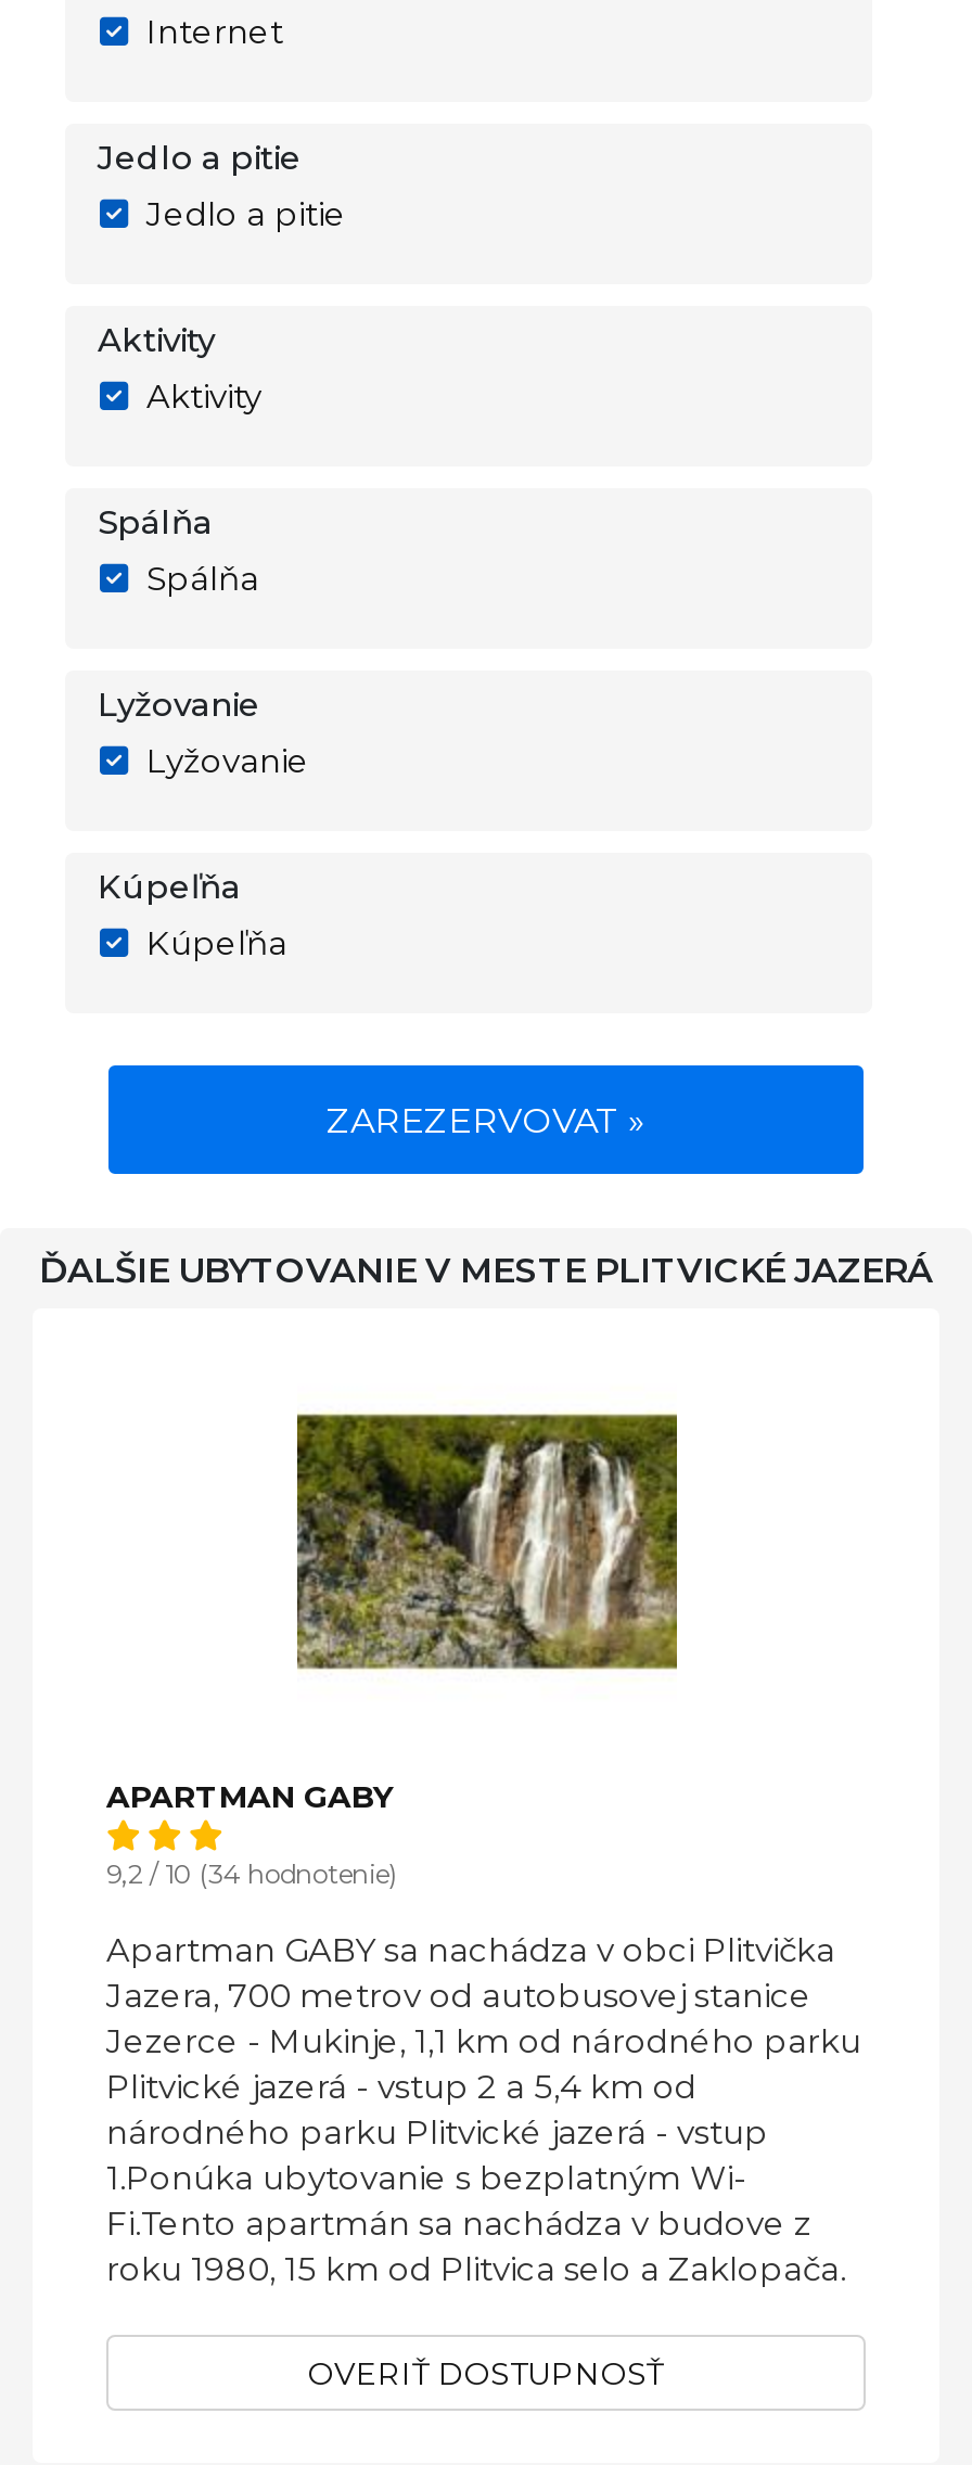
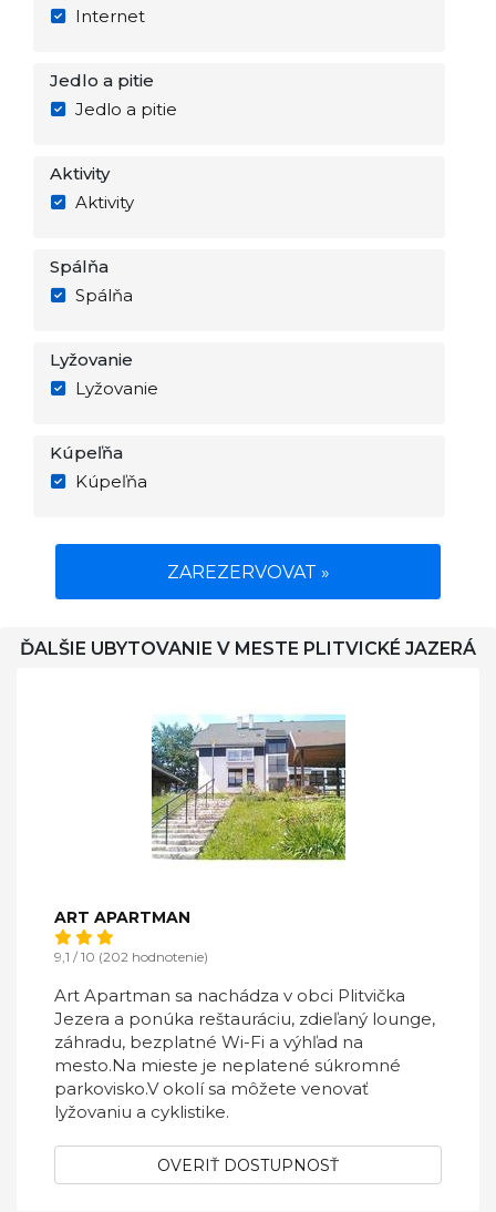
[295,1413,677,1686] [image] -> [151,713,347,862] [image]
[106,1777,395,1816] APARTMAN GABY -> [54,907,190,927] ART APARTMAN
[106,1857,397,1890] 9,2 / 10 (34 hodnotenie) -> [54,948,208,965] 9,1 / 10 (202 hodnotenie)
[106,1929,861,2289] Apartman GABY sa nachádza v obci Plitvička | Jazera, 700 metrov od autobusovej stanice | Jezerce - Mukinje, 1,1 km od národného parku | Plitvické jazerá - vstup 2 a 5,4 km od | národného parku Plitvické jazerá - vstup | 1.Ponúka ubytovanie s bezplatným Wi- | Fi.Tento apartmán sa nachádza v budove z | roku 1980, 15 km od Plitvica selo a Zaklopača. -> [54,985,435,1122] Art Apartman sa nachádza v obci Plitvička | Jezera a ponúka reštauráciu, zdieľaný lounge, | záhradu, bezplatné Wi-Fi a výhľad na | mesto.Na mieste je neplatené súkromné | parkovisko.V okolí sa môžete venovať | lyžovaniu a cyklistike.

